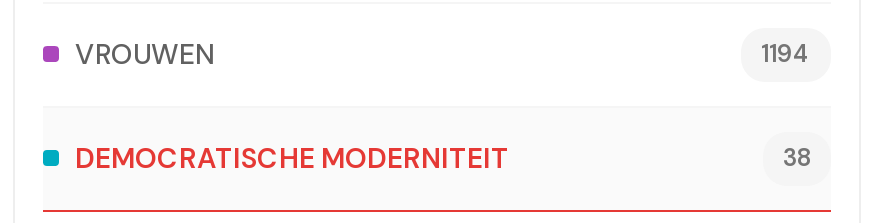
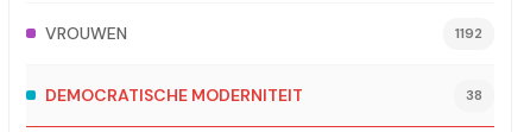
[761,37,811,69] 1194 -> [455,23,482,42] 1192

